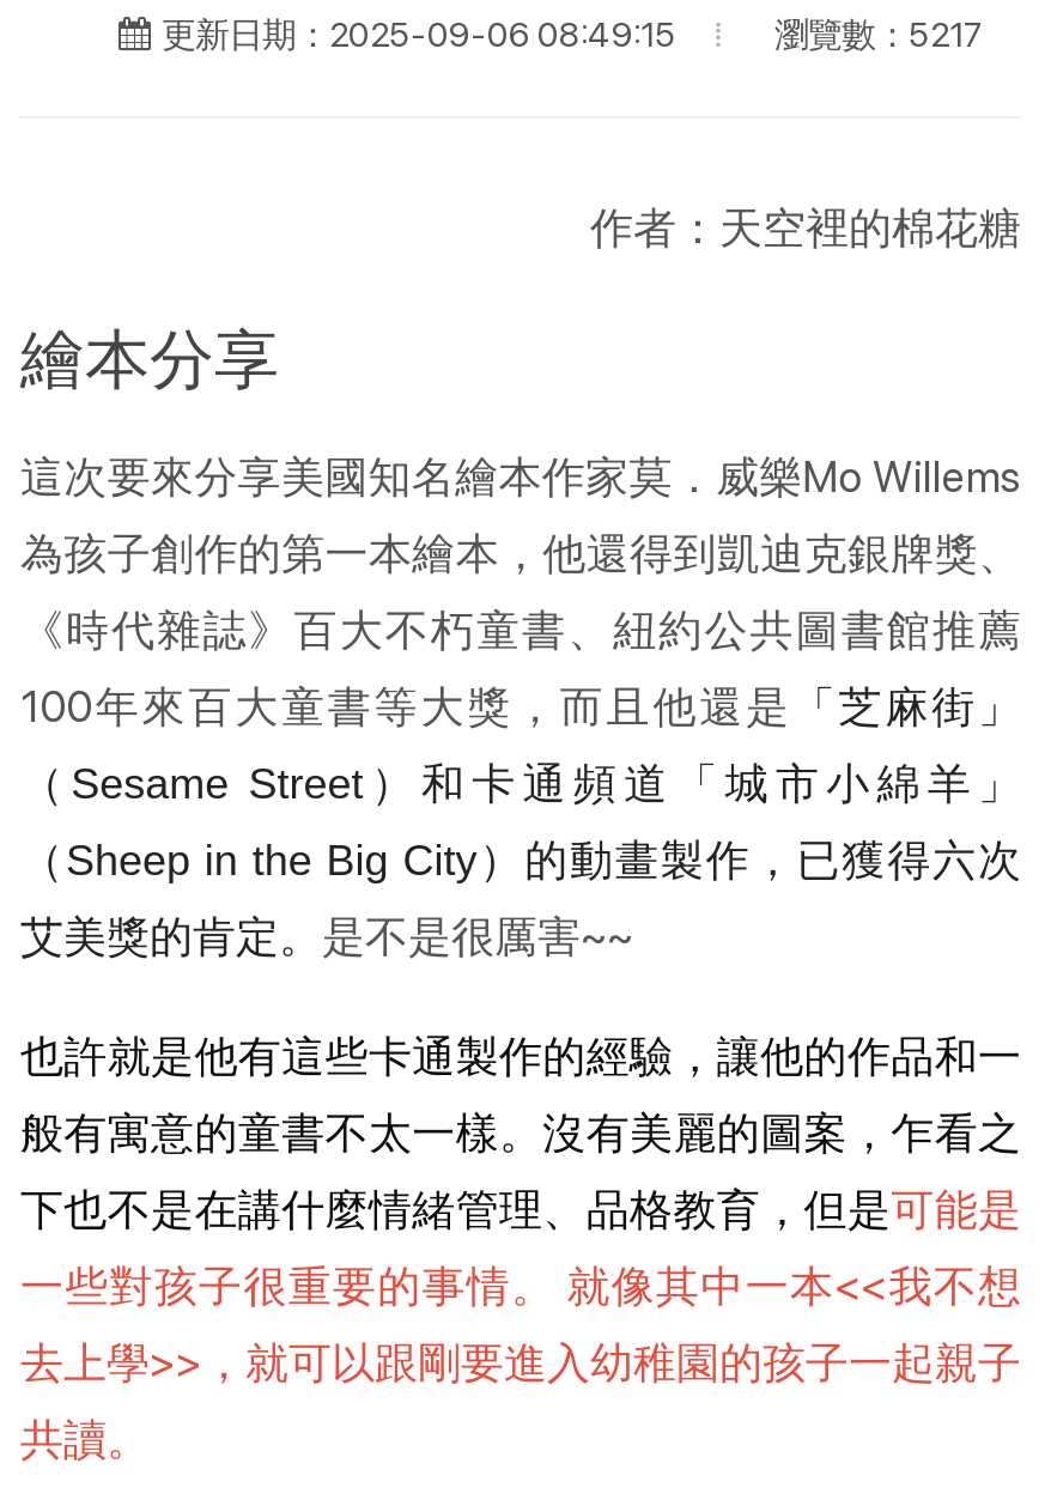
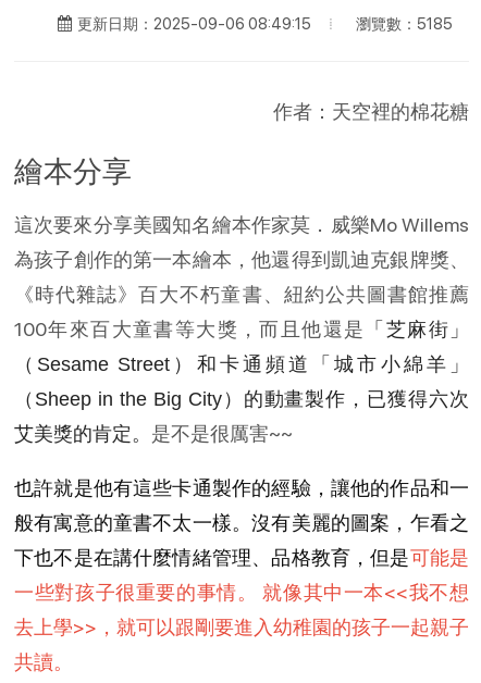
[774,12,985,53] 瀏覽數：5217 -> [356,14,453,32] 瀏覽數：5185

